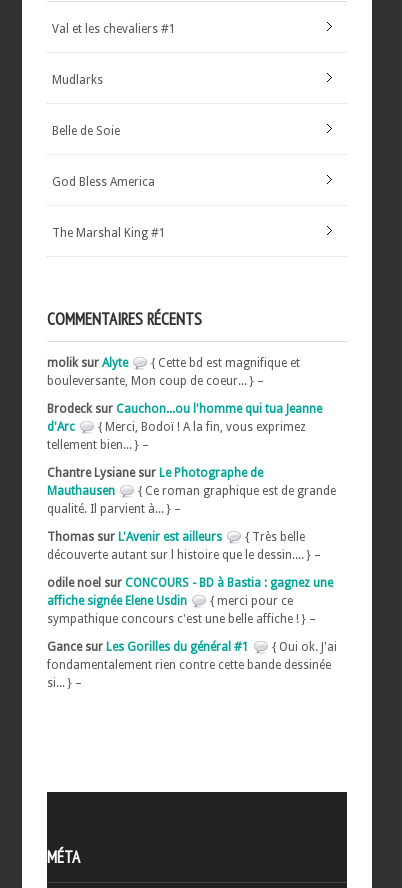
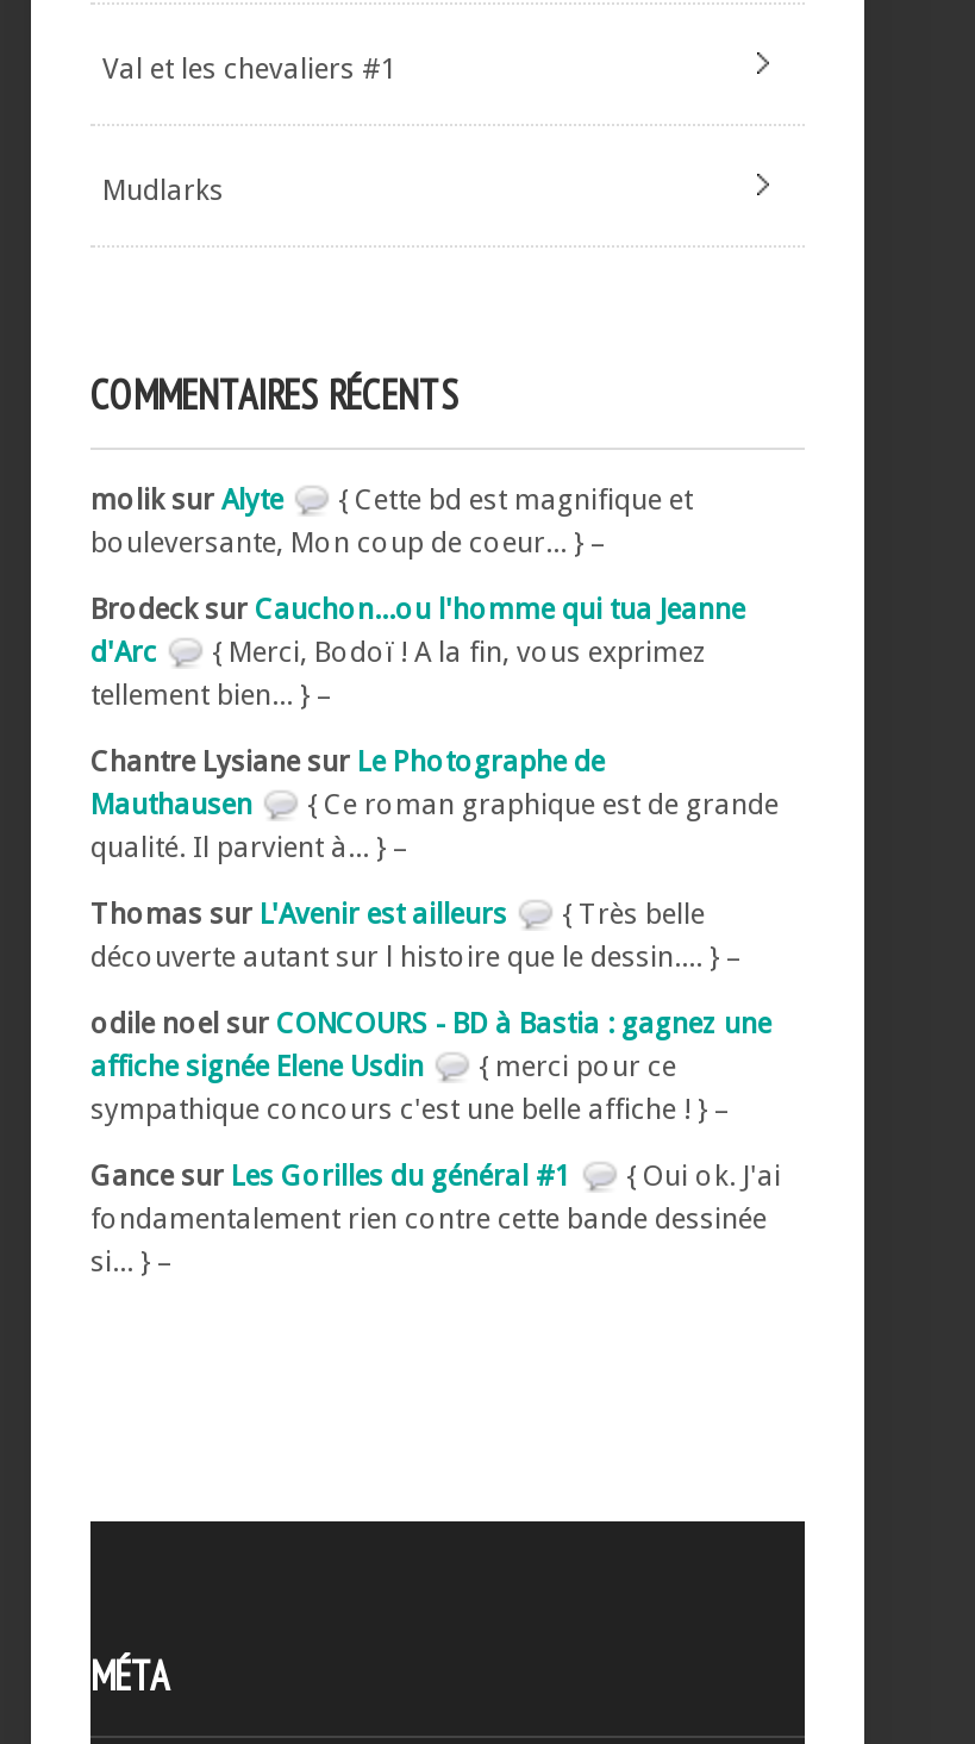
[52,124,120,138] Belle de Soie -> none
[52,175,155,189] God Bless America -> none
[52,226,166,240] The Marshal King #1 -> none

